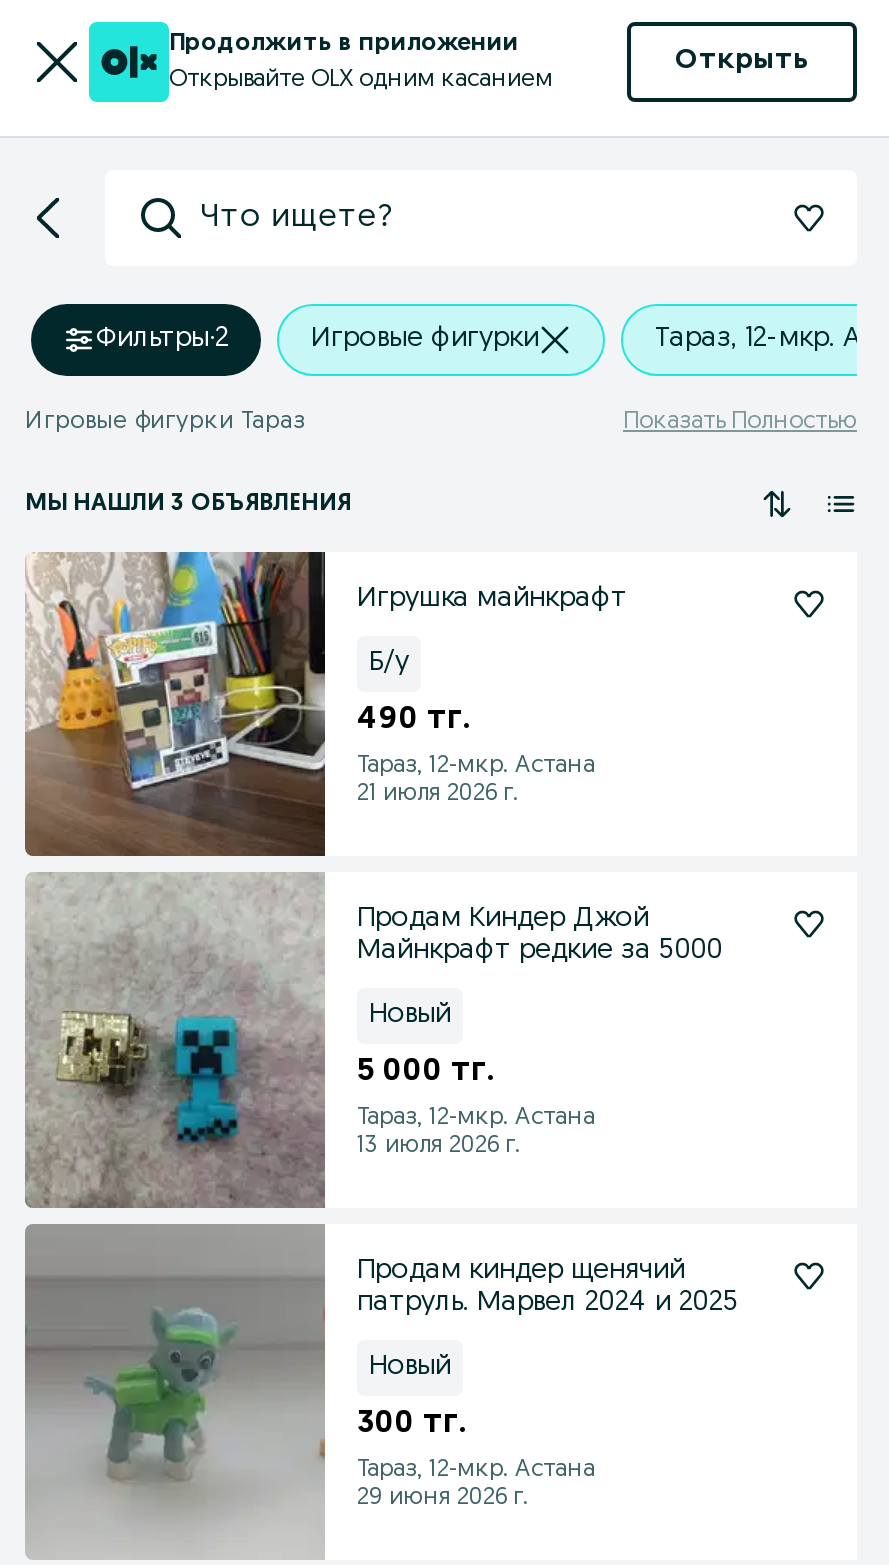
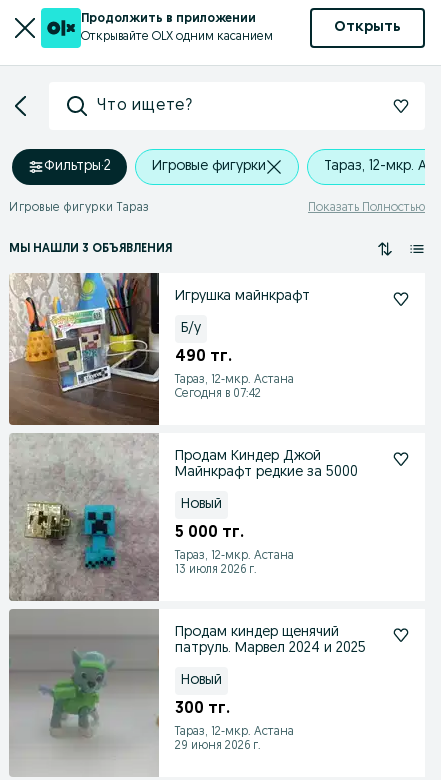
[357,782,519,806] 21 июля 2026 г. -> [175,388,261,400] Сегодня в 07:42

